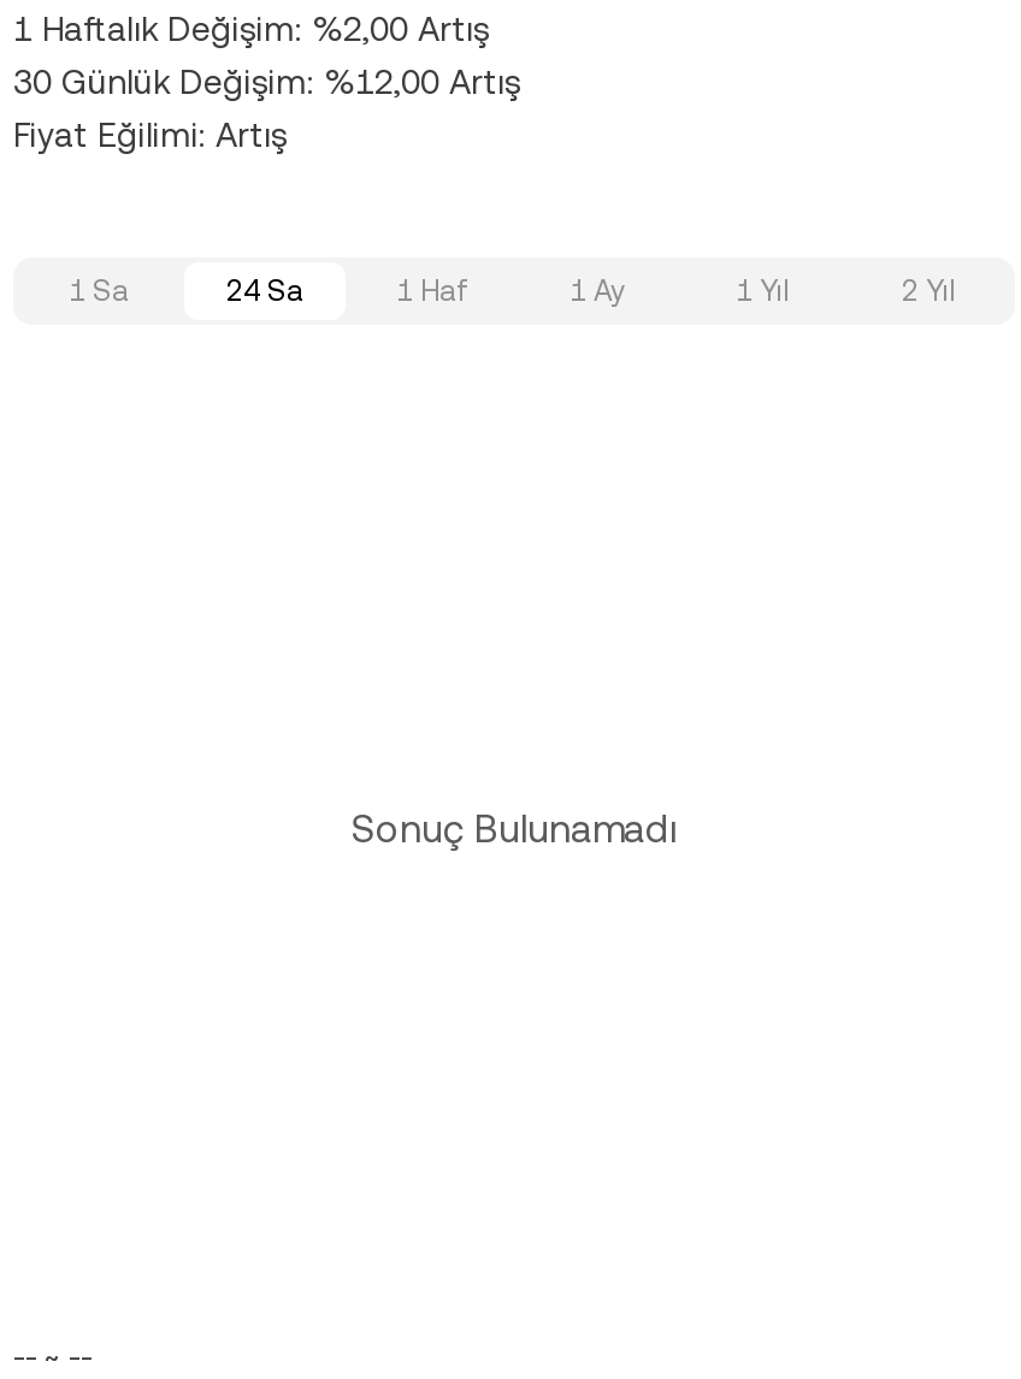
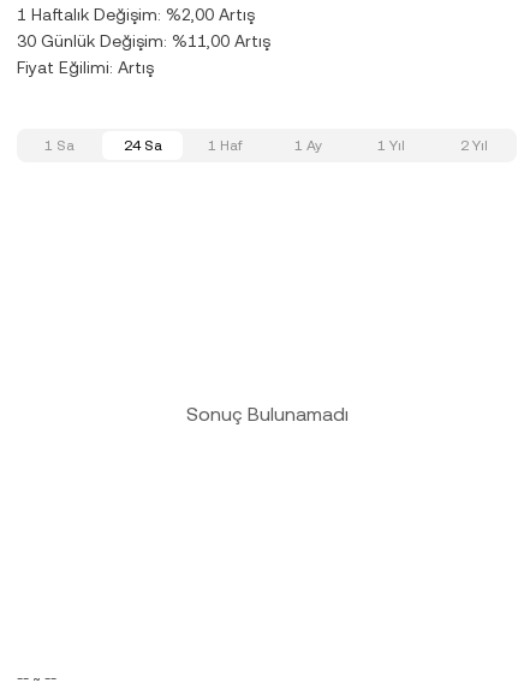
[13,63,521,101] 30 Günlük Değişim: %12,00 Artış -> [17,31,270,51] 30 Günlük Değişim: %11,00 Artış

